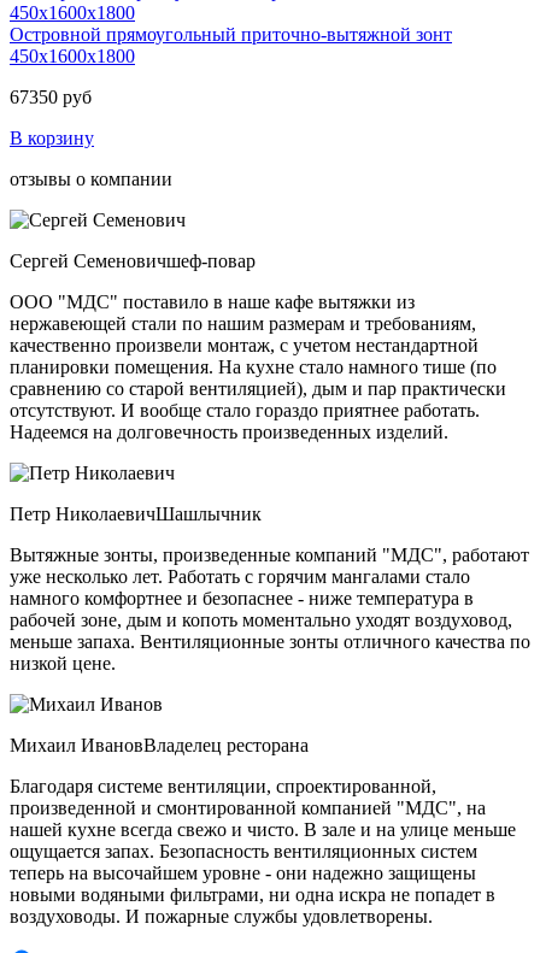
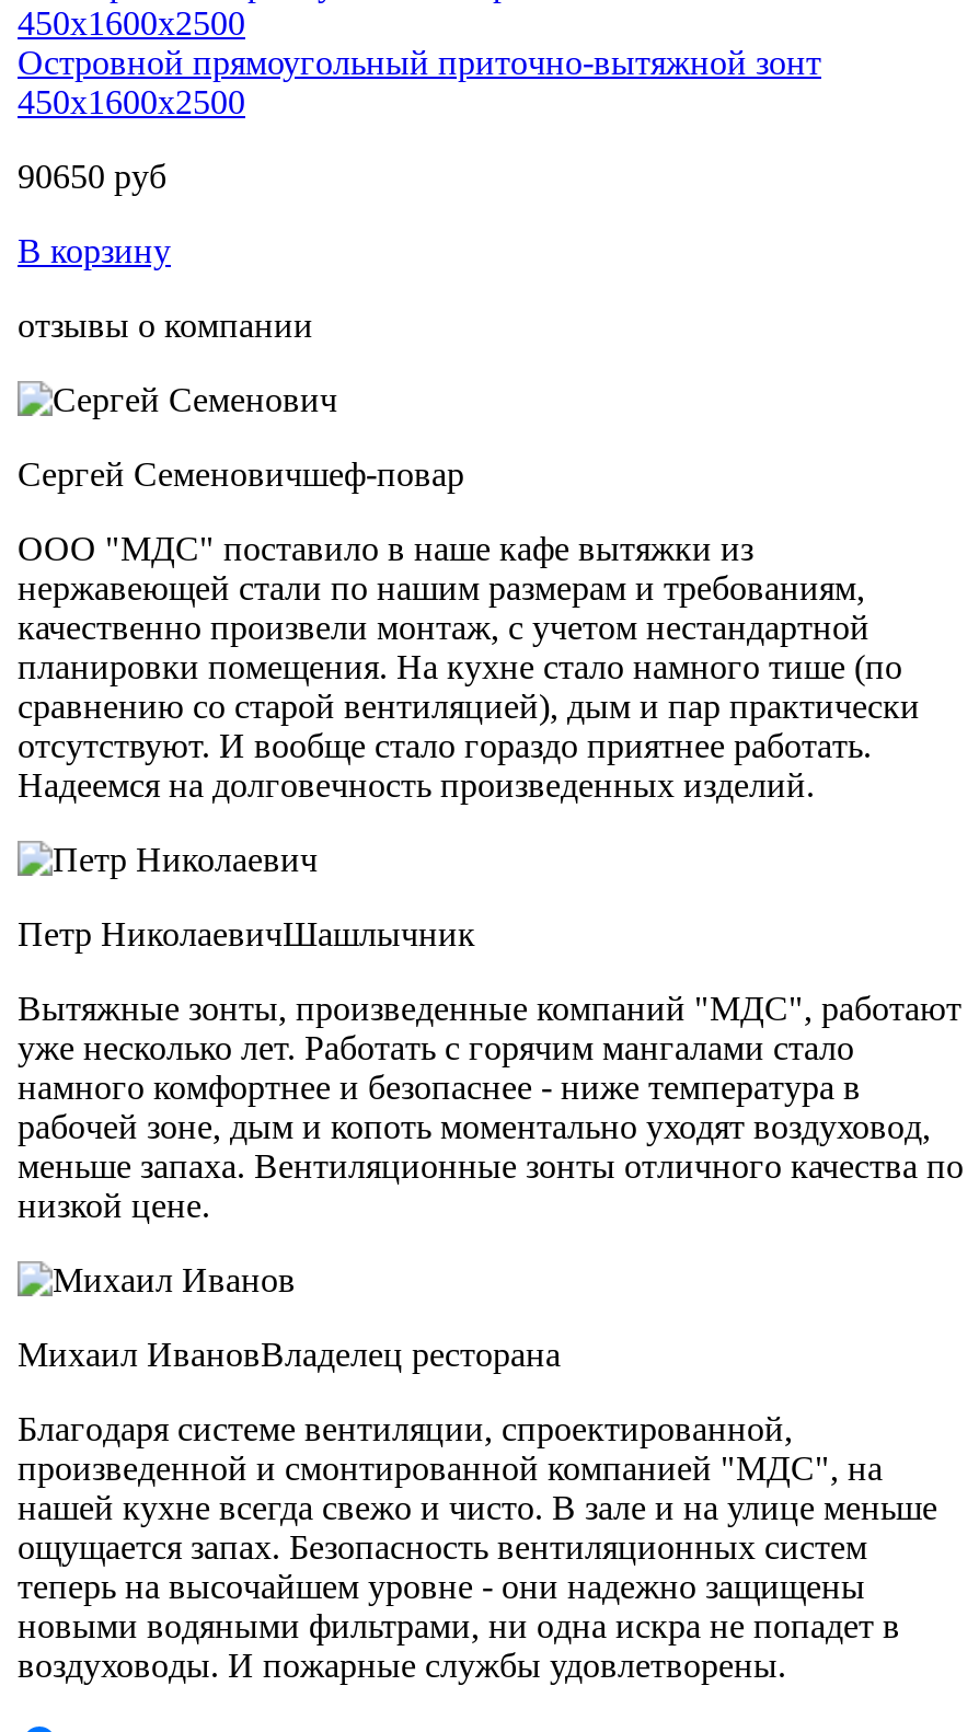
[10,45,135,66] 450x1600x1800 -> [18,82,245,120] 450x1600x2500
[10,86,92,107] 67350 руб -> [18,157,166,194] 90650 руб

